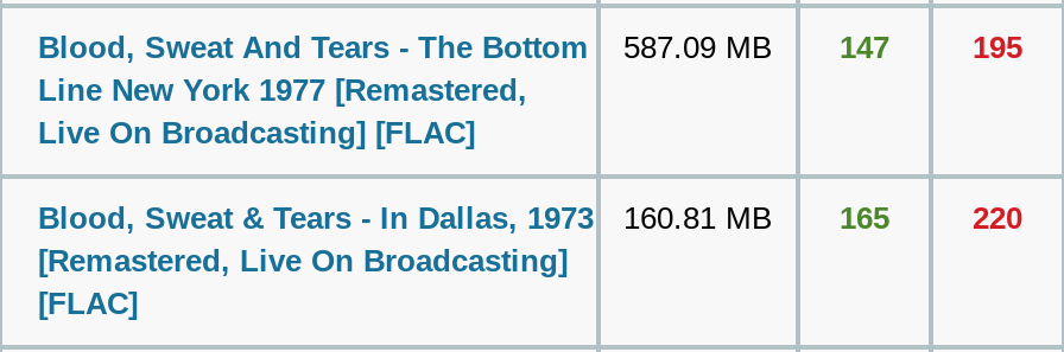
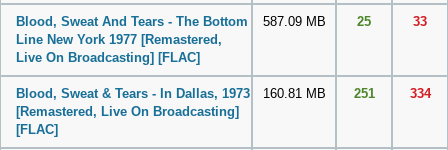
[840,31,889,66] 147 -> [357,14,371,29] 25
[973,31,1022,66] 195 -> [413,14,427,29] 33
[38,201,889,237] Blood, Sweat & Tears - In Dallas, 1973 160.81 MB 165 -> [16,86,374,101] Blood, Sweat & Tears - In Dallas, 1973 160.81 MB 251
[973,201,1022,237] 220 -> [409,86,430,101] 334

